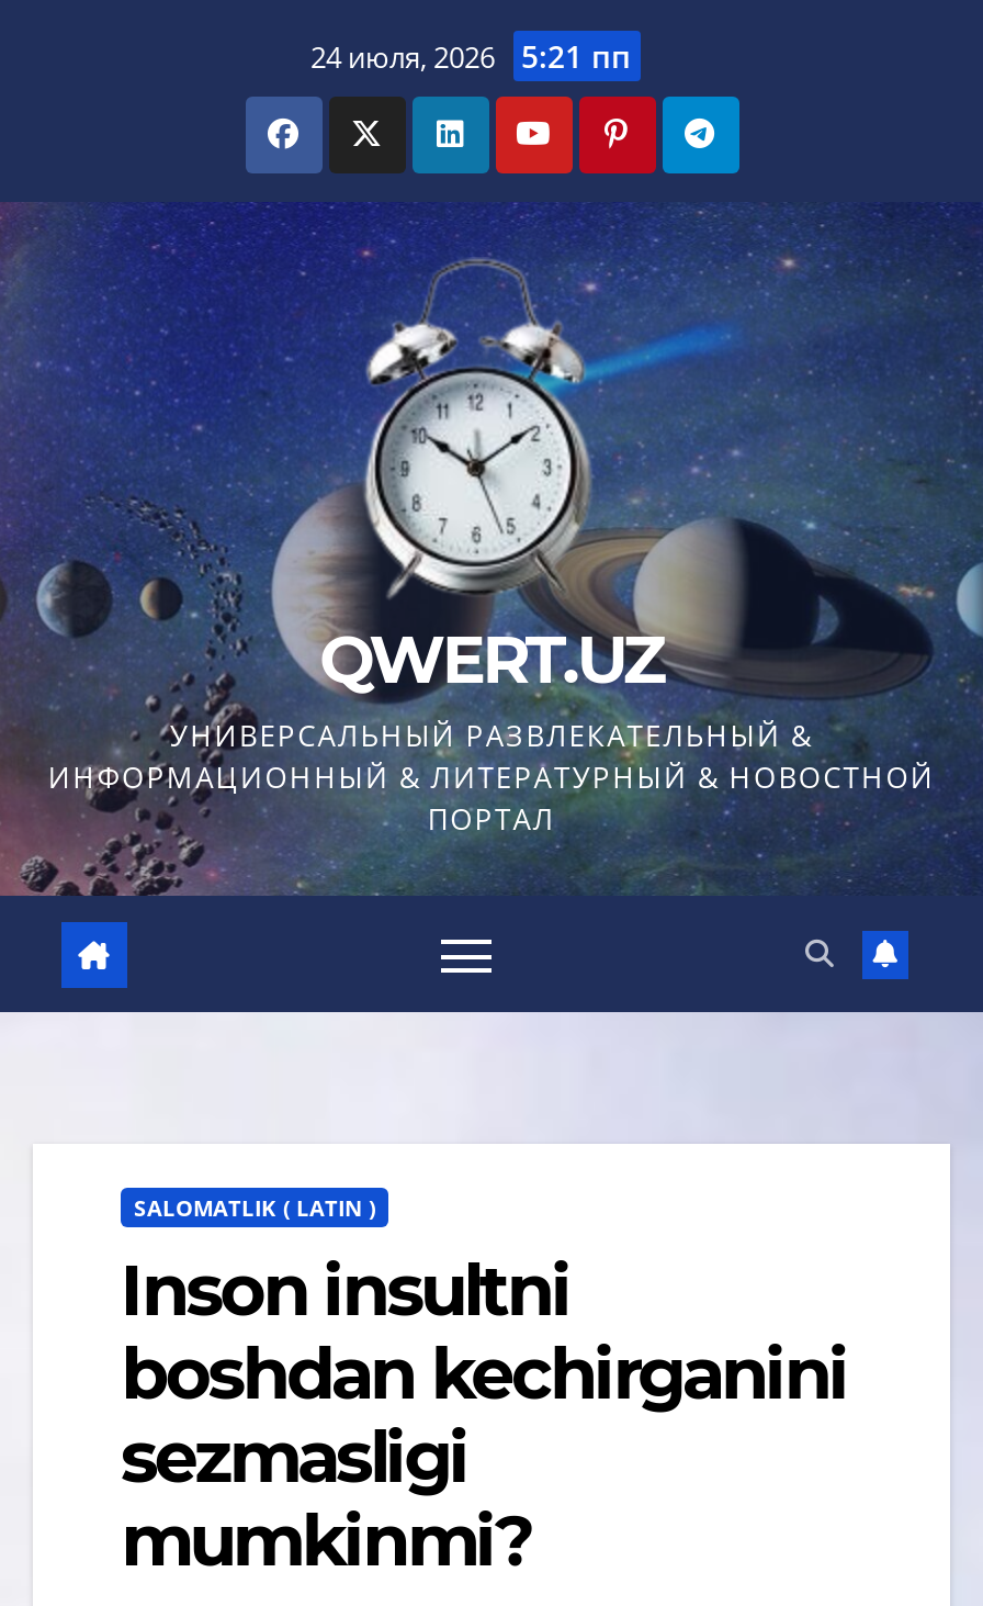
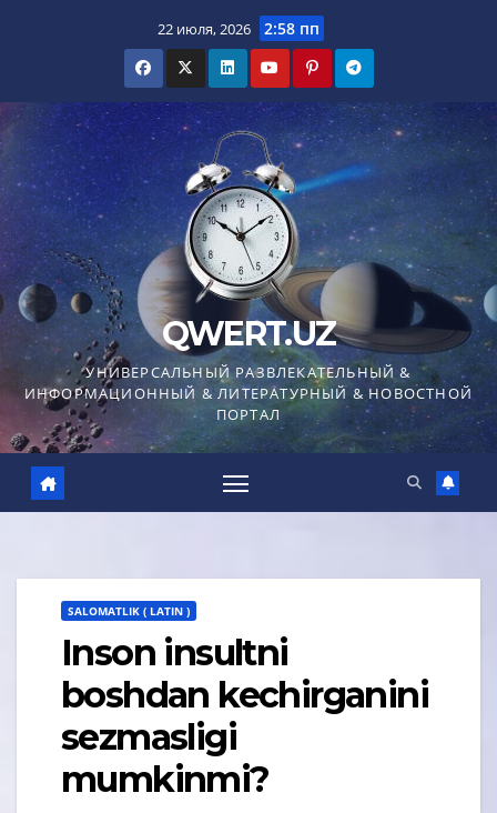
[310,35,631,77] 24 июля, 2026 5:21 пп -> [157,18,319,39] 22 июля, 2026 2:58 пп

